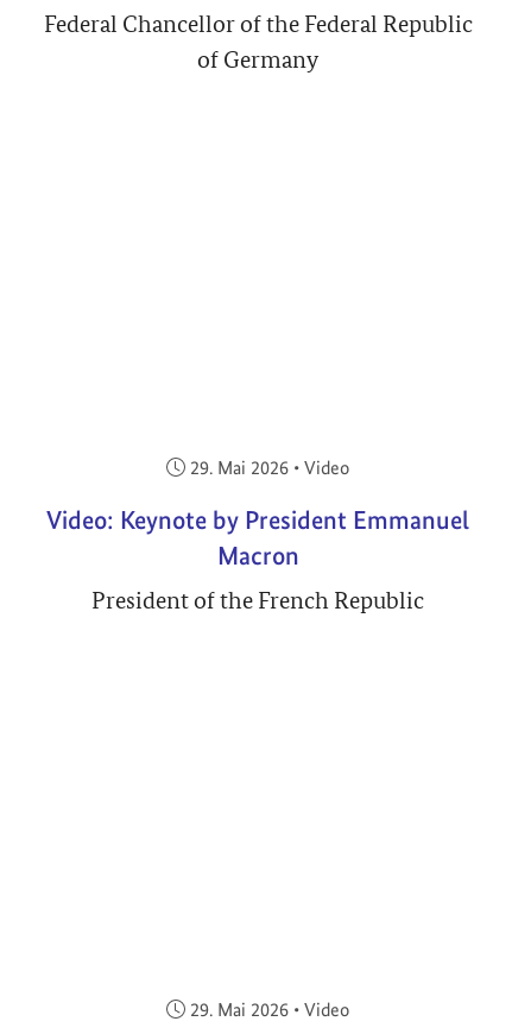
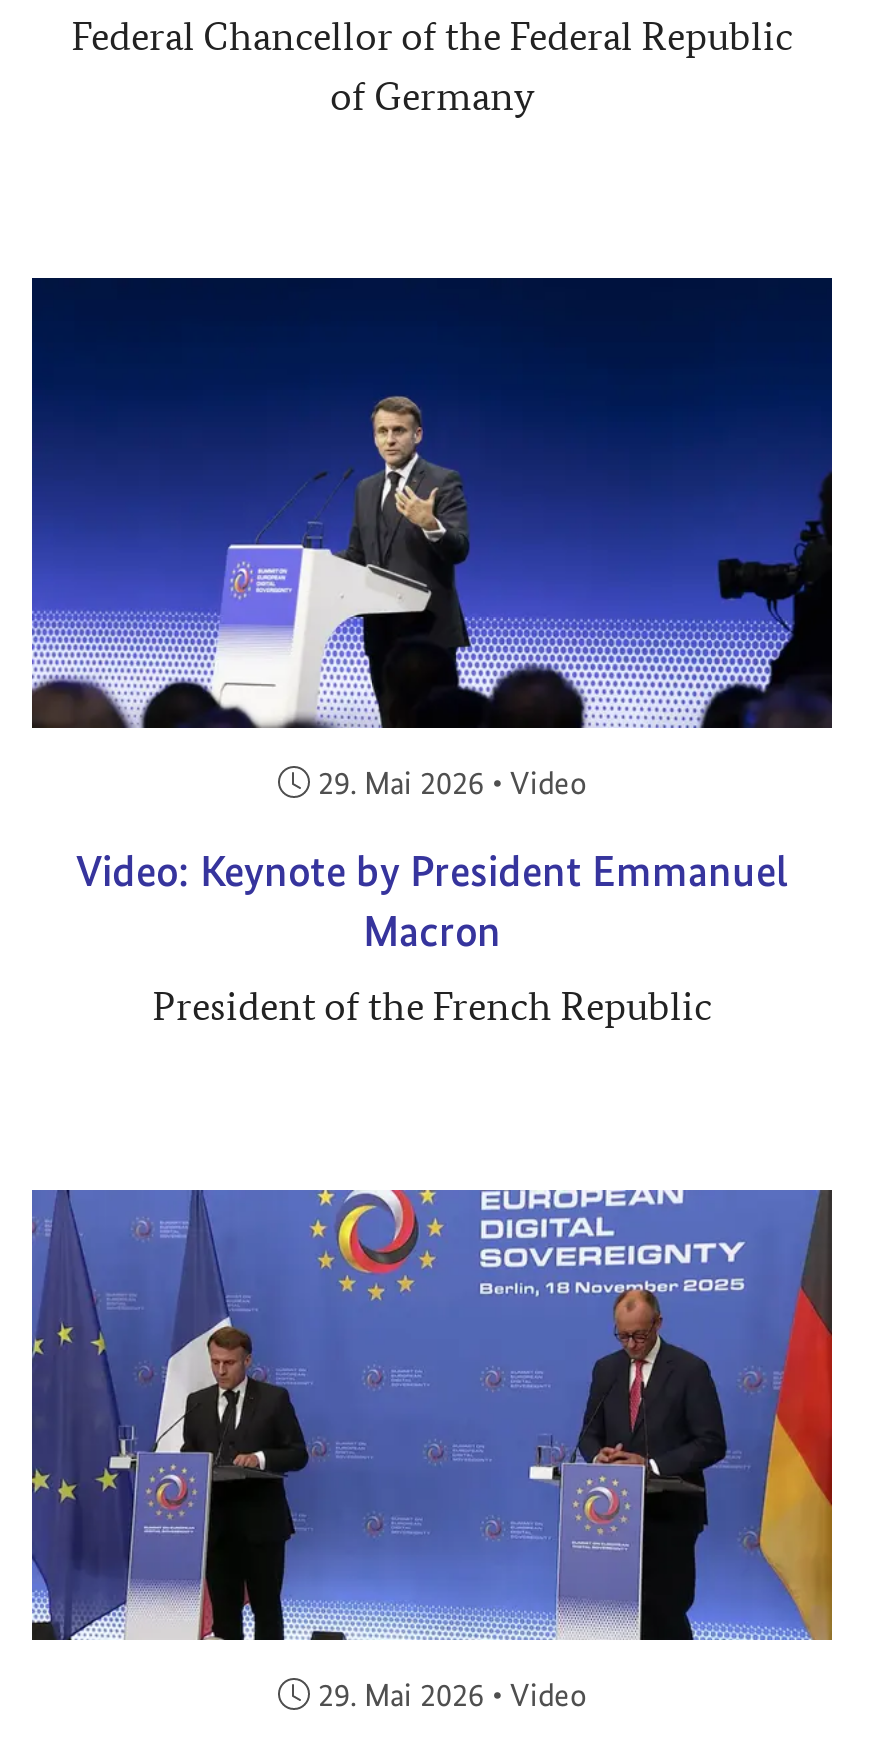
none -> [30,276,834,730] [image]
none -> [30,1188,834,1642] [image]

